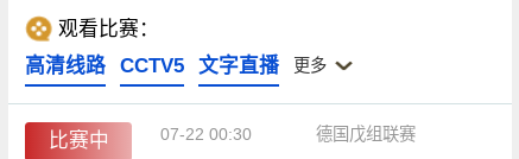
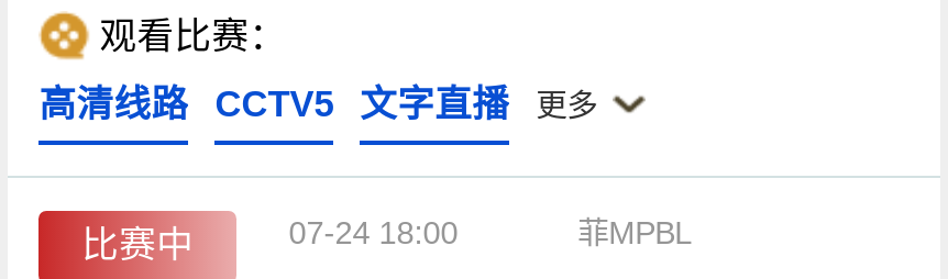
[160,124,416,143] 07-22 00:30 | 德国戊组联赛 -> [289,215,692,250] 07-24 18:00 | 菲MPBL

